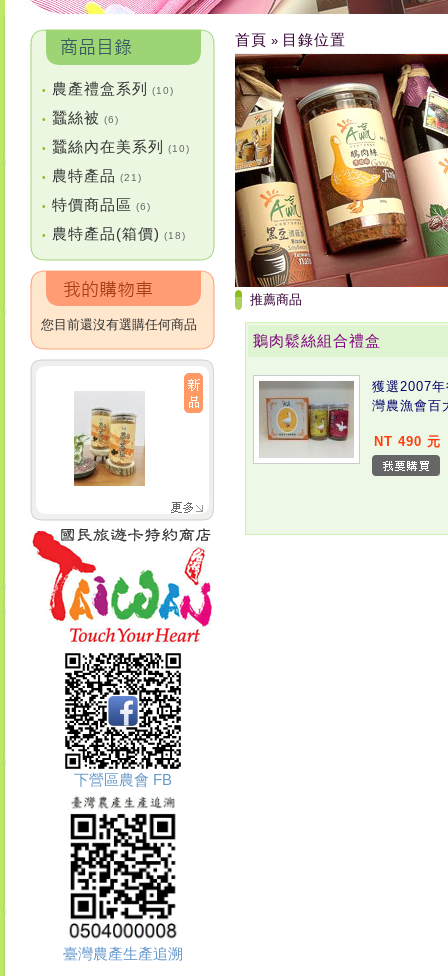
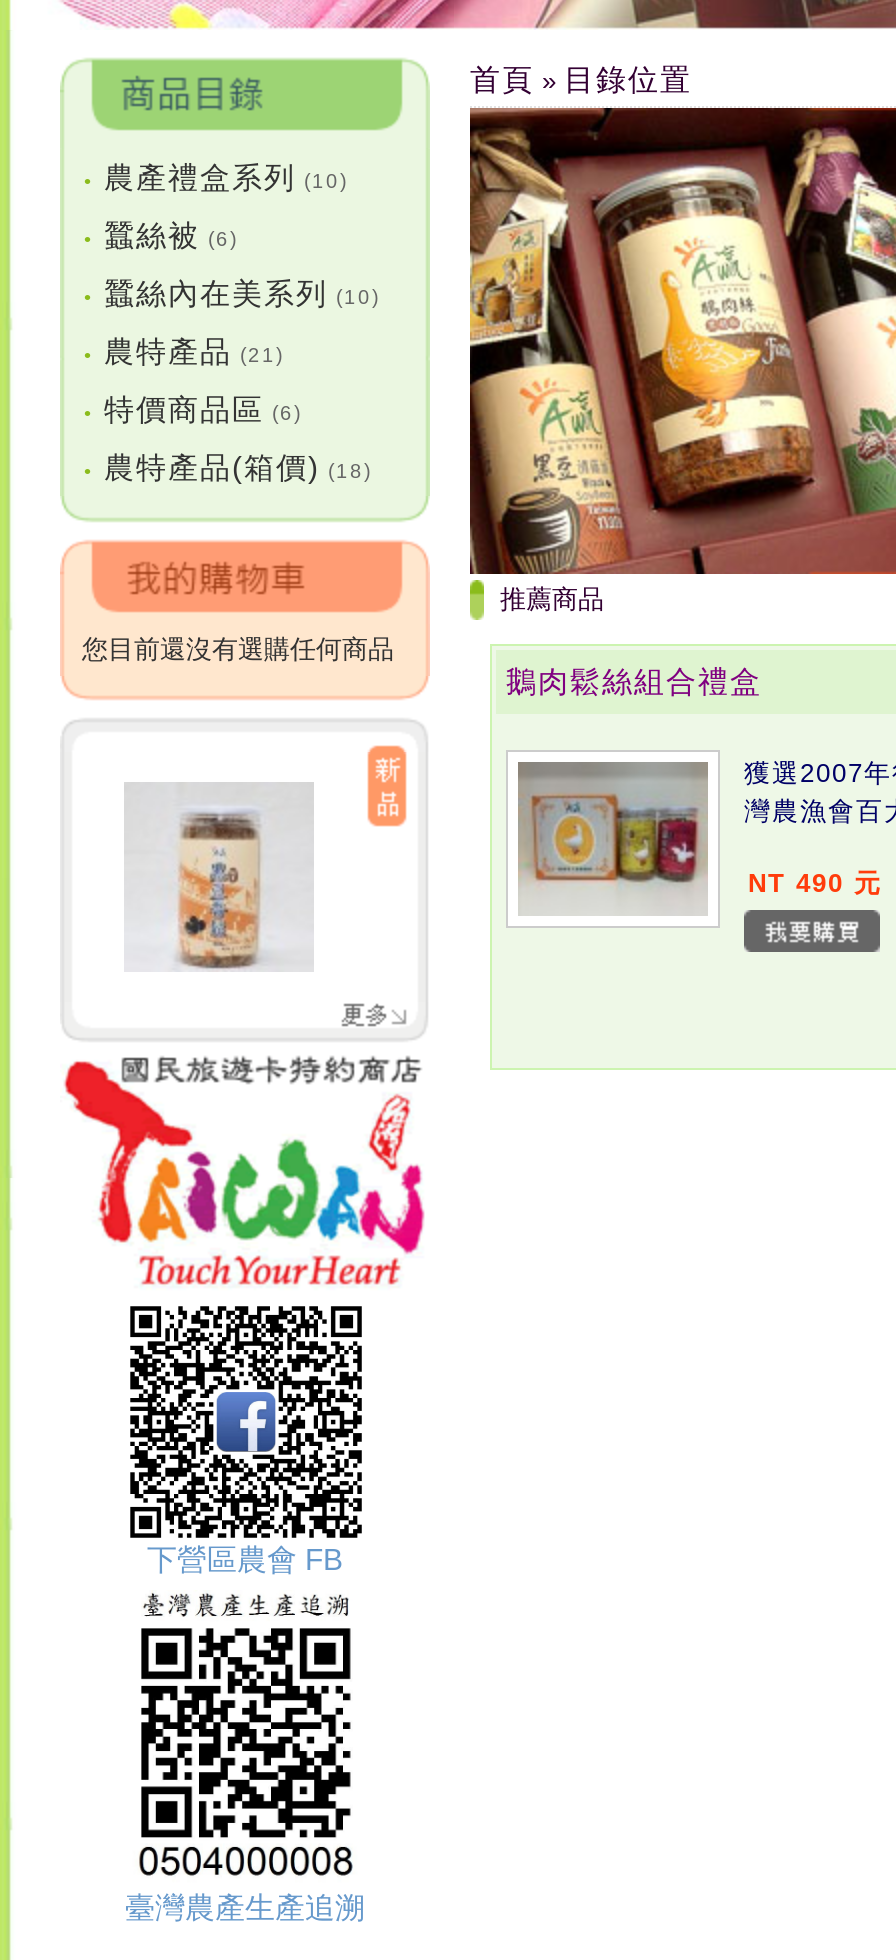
[64,393,155,487] [image] -> [126,784,312,972] [image]

